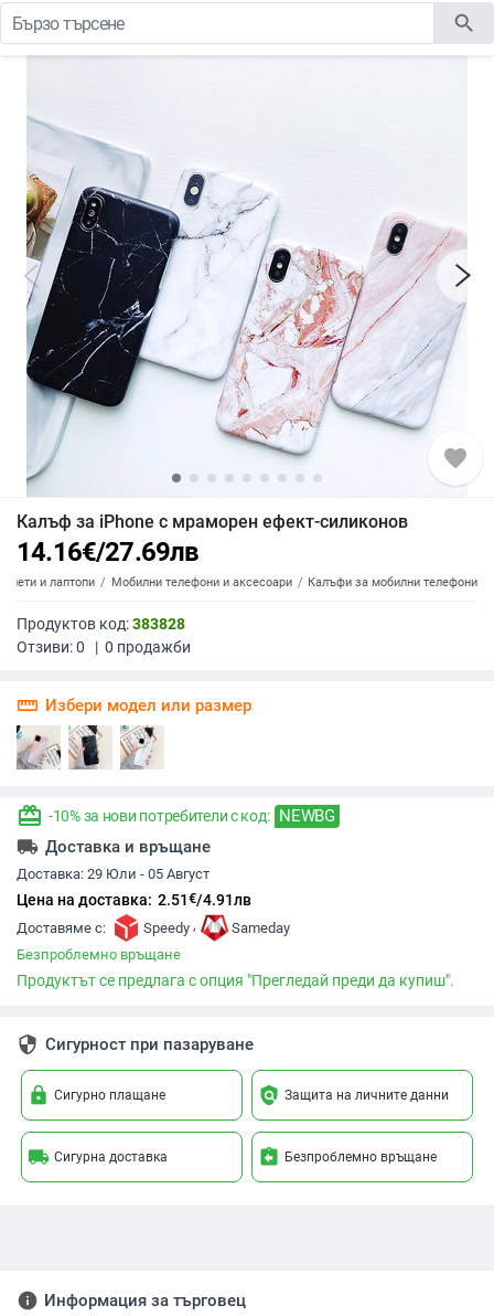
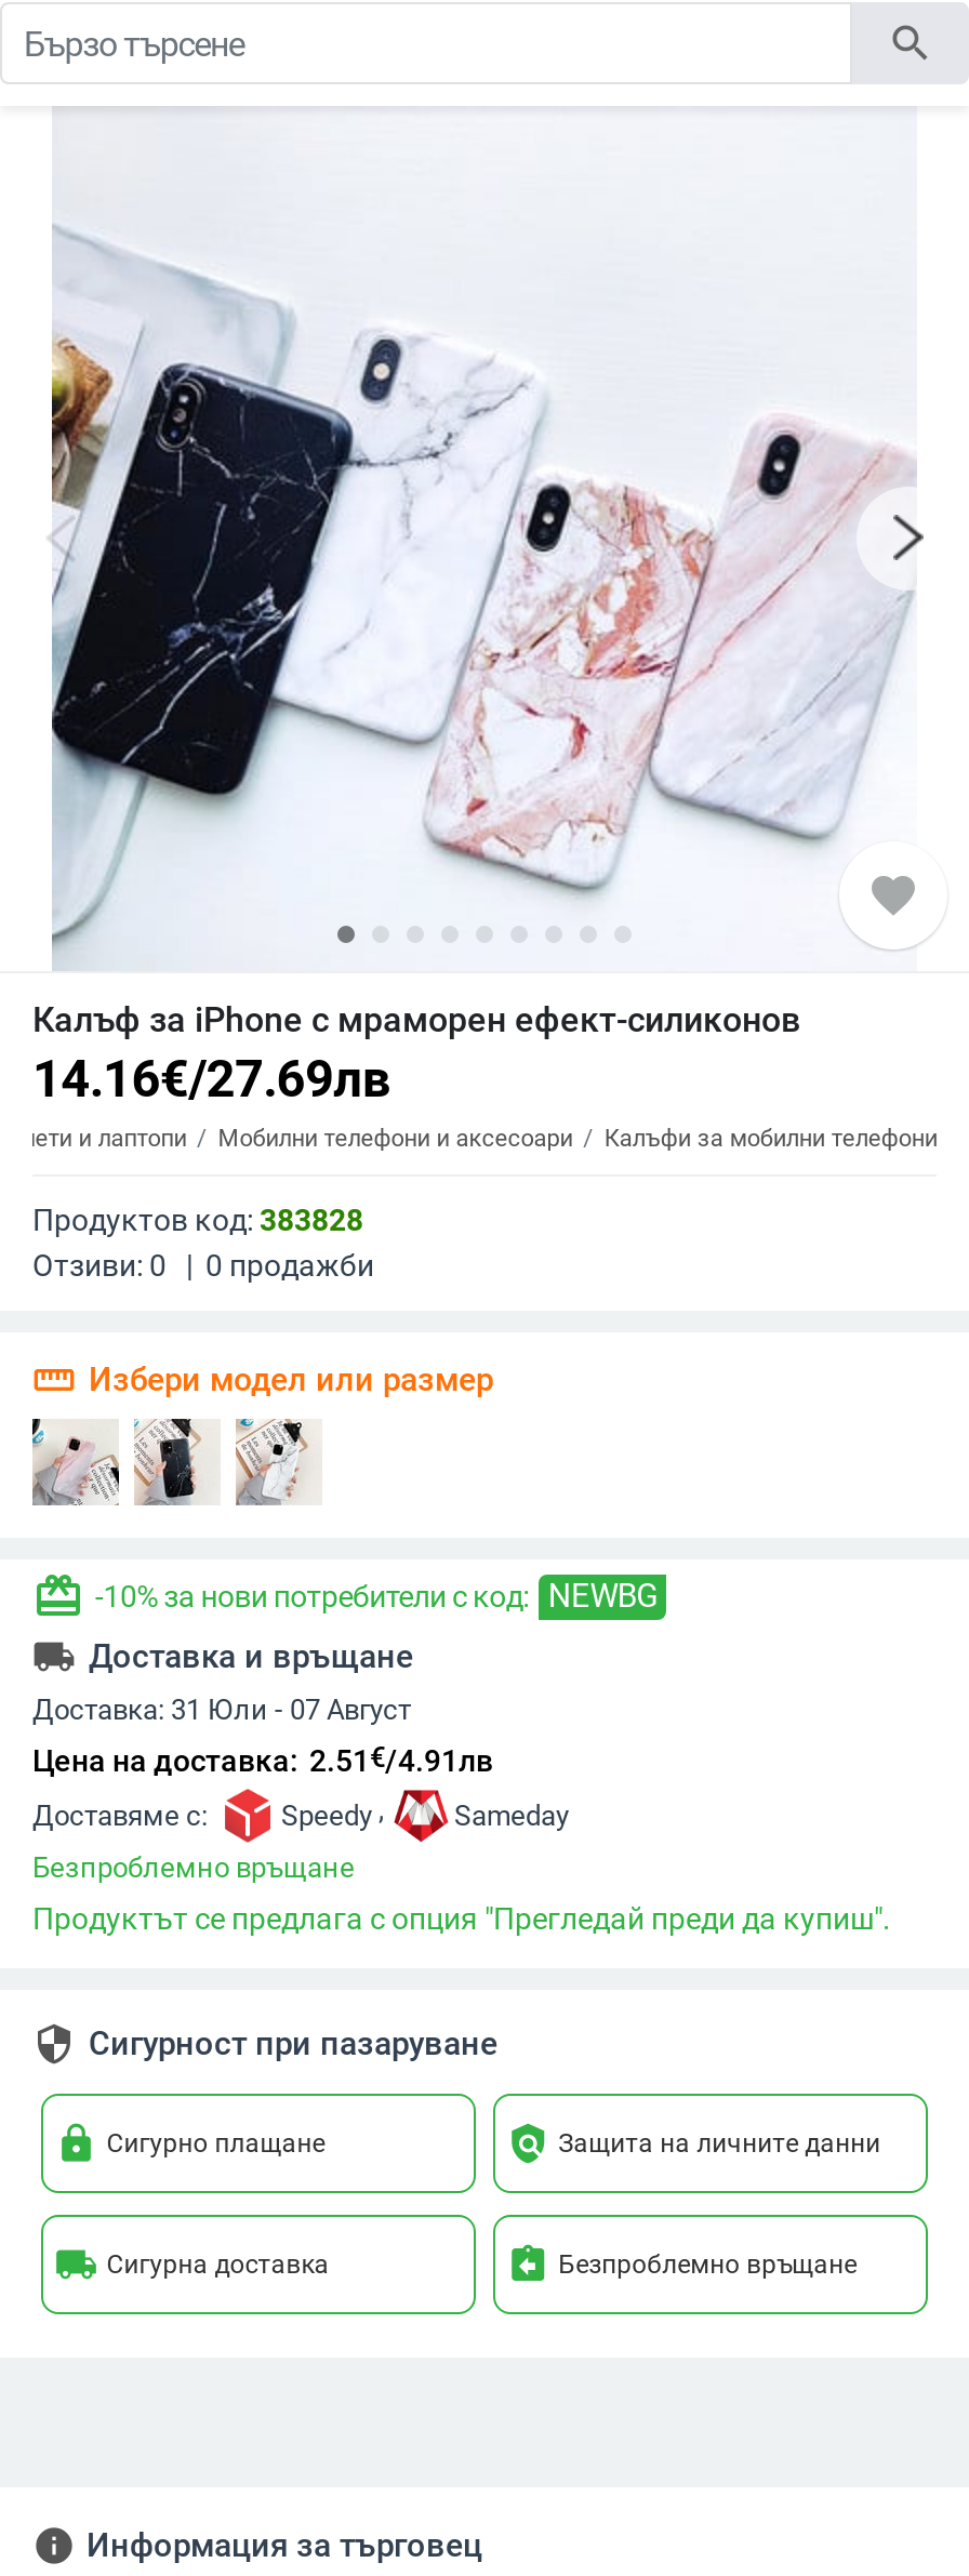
[17,866,210,882] Доставка: 29 Юли - 05 Август -> [32,1694,411,1726] Доставка: 31 Юли - 07 Август

